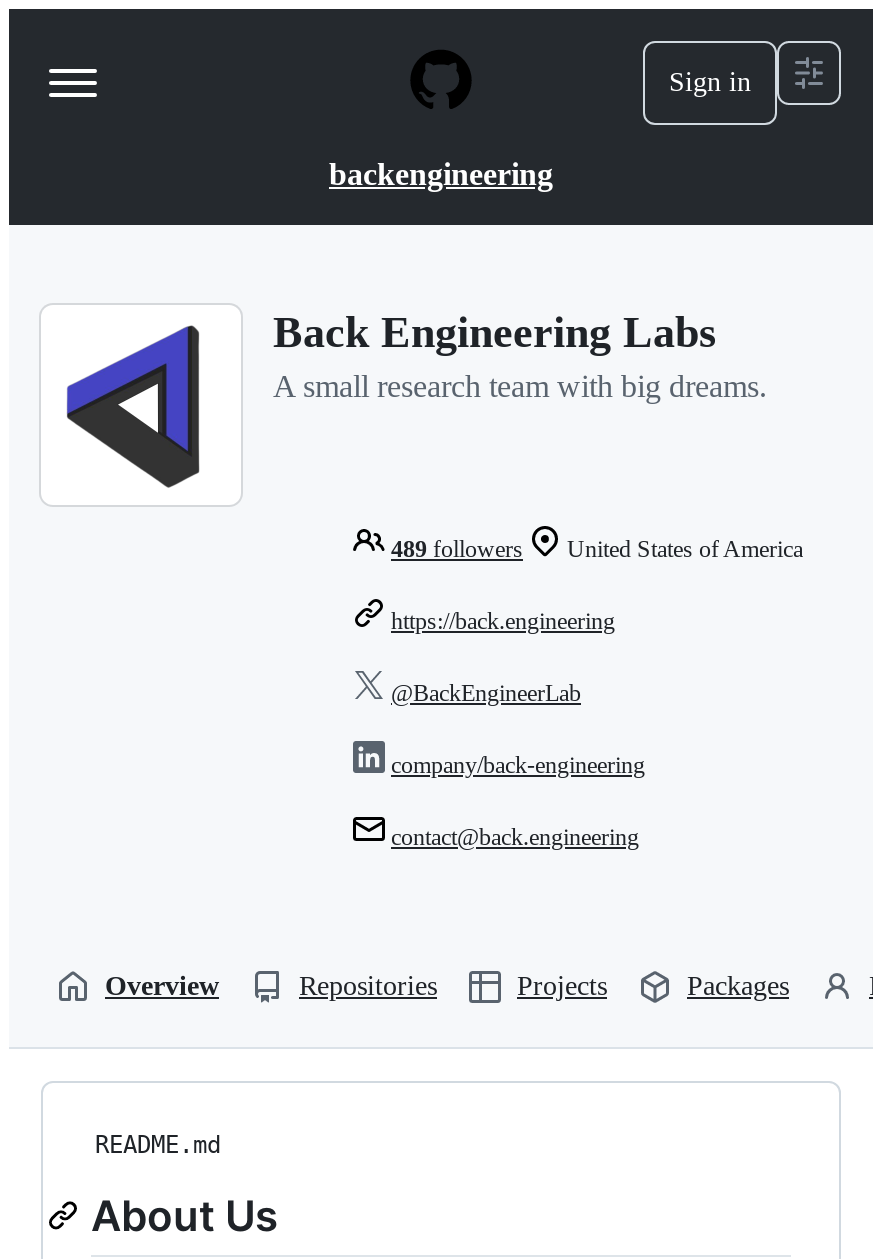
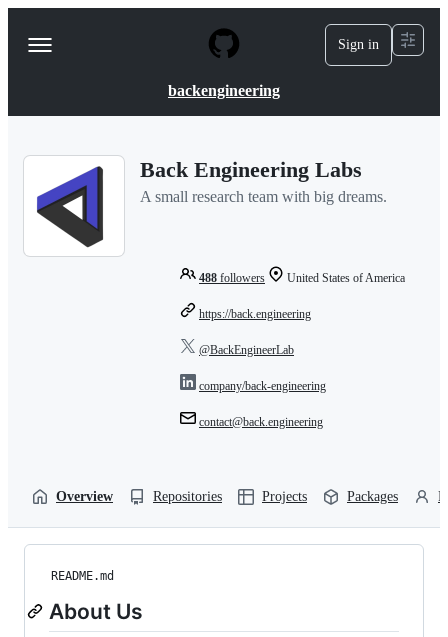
[391,535,803,563] 489 followers United States of America -> [199,271,405,285] 488 followers United States of America

